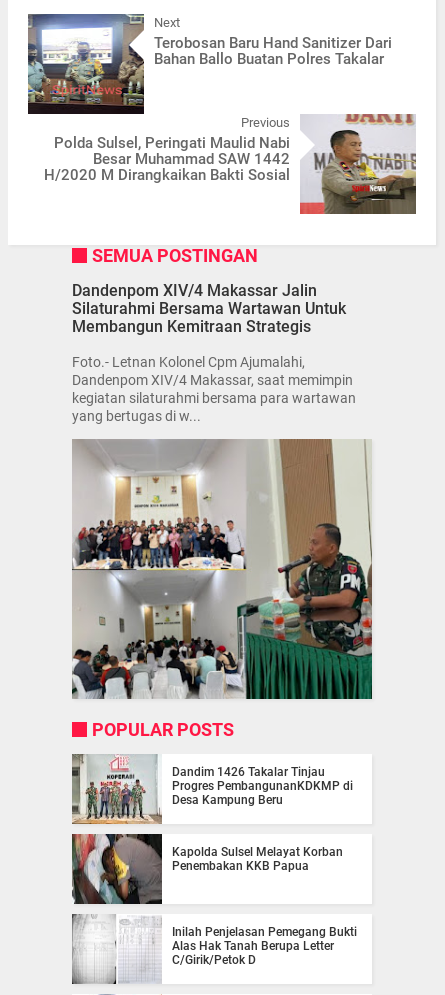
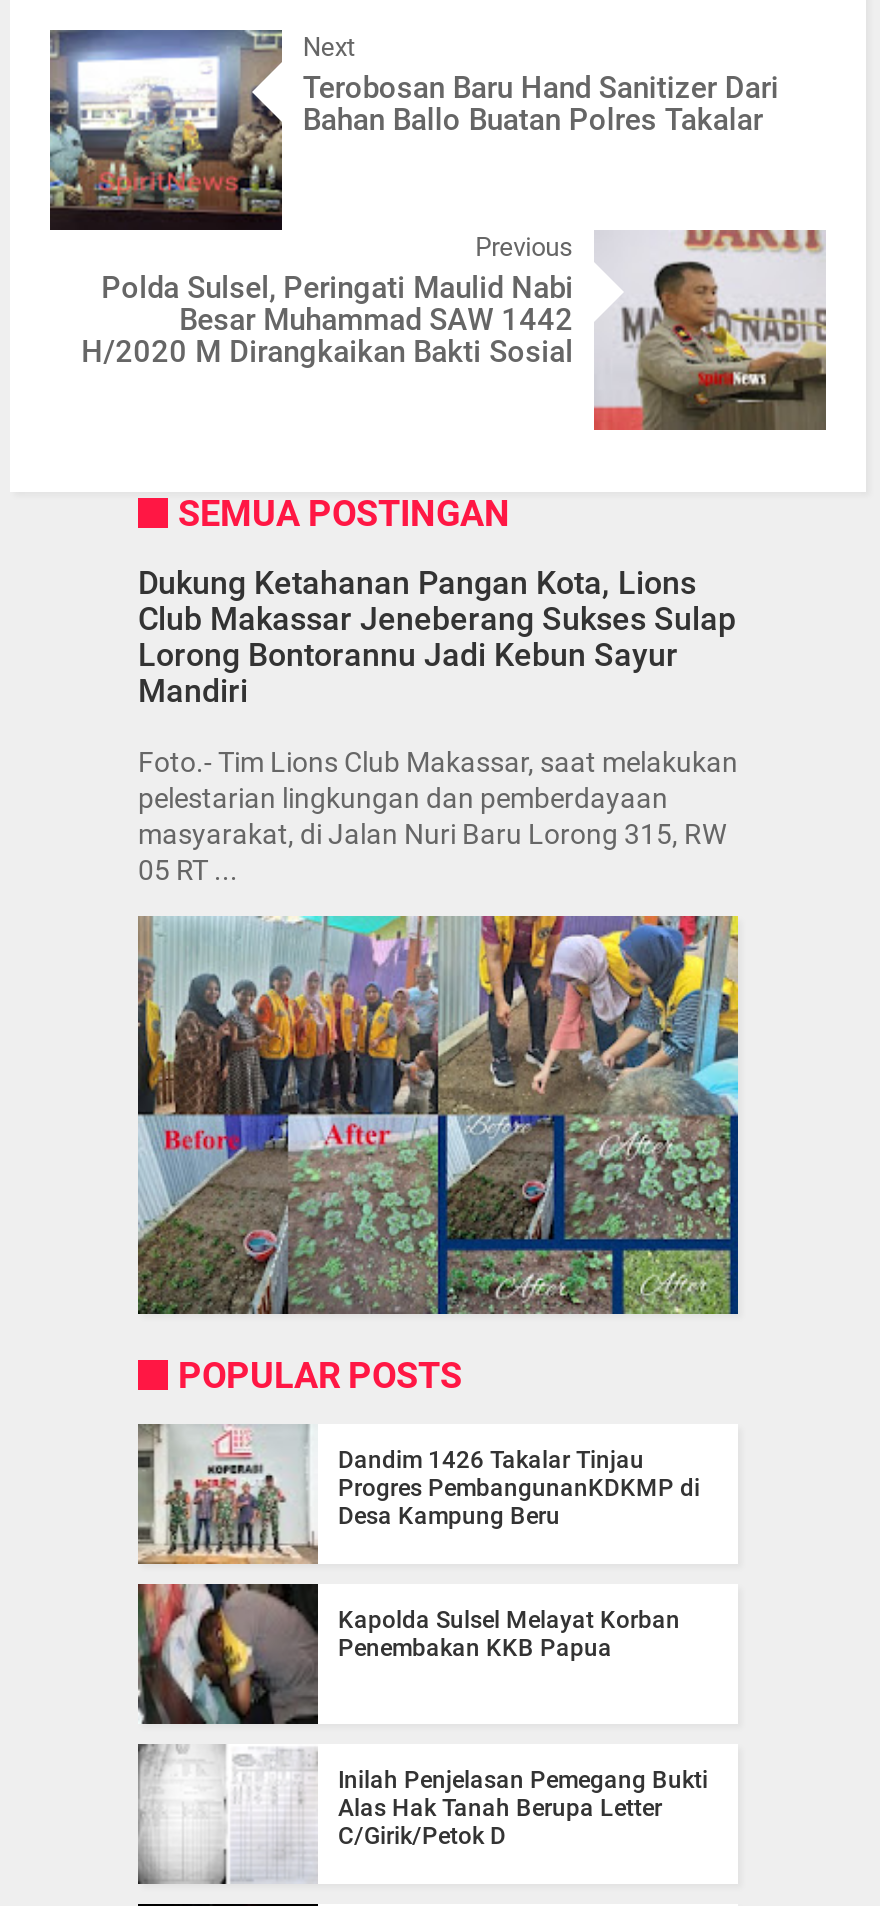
[72,281,346,336] Dandenpom XIV/4 Makassar Jalin | Silaturahmi Bersama Wartawan Untuk | Membangun Kemitraan Strategis -> [138,565,736,711] Dukung Ketahanan Pangan Kota, Lions | Club Makassar Jeneberang Sukses Sulap | Lorong Bontorannu Jadi Kebun Sayur | Mandiri
[72,354,356,424] Foto.- Letnan Kolonel Cpm Ajumalahi, | Dandenpom XIV/4 Makassar, saat memimpin | kegiatan silaturahmi bersama para wartawan | yang bertugas di w... -> [138,745,738,885] Foto.- Tim Lions Club Makassar, saat melakukan | pelestarian lingkungan dan pemberdayaan | masyarakat, di Jalan Nuri Baru Lorong 315, RW | 05 RT ...
[72,474,373,700] [image] -> [136,880,740,1316] [image]

